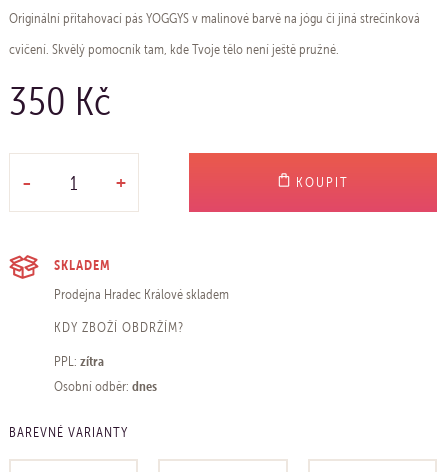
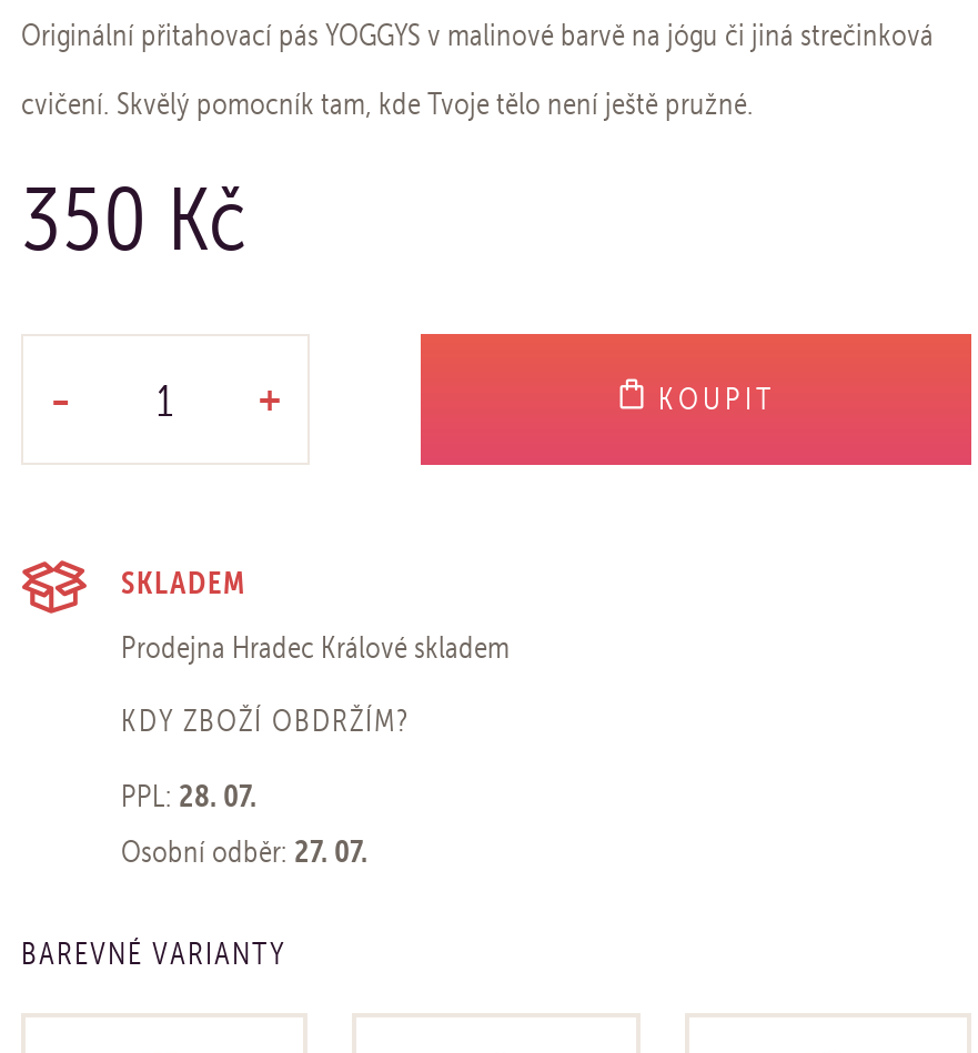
[54,352,157,395] PPL: zítra | Osobní odběr: dnes -> [121,776,367,871] PPL: 28. 07. | Osobní odběr: 27. 07.

